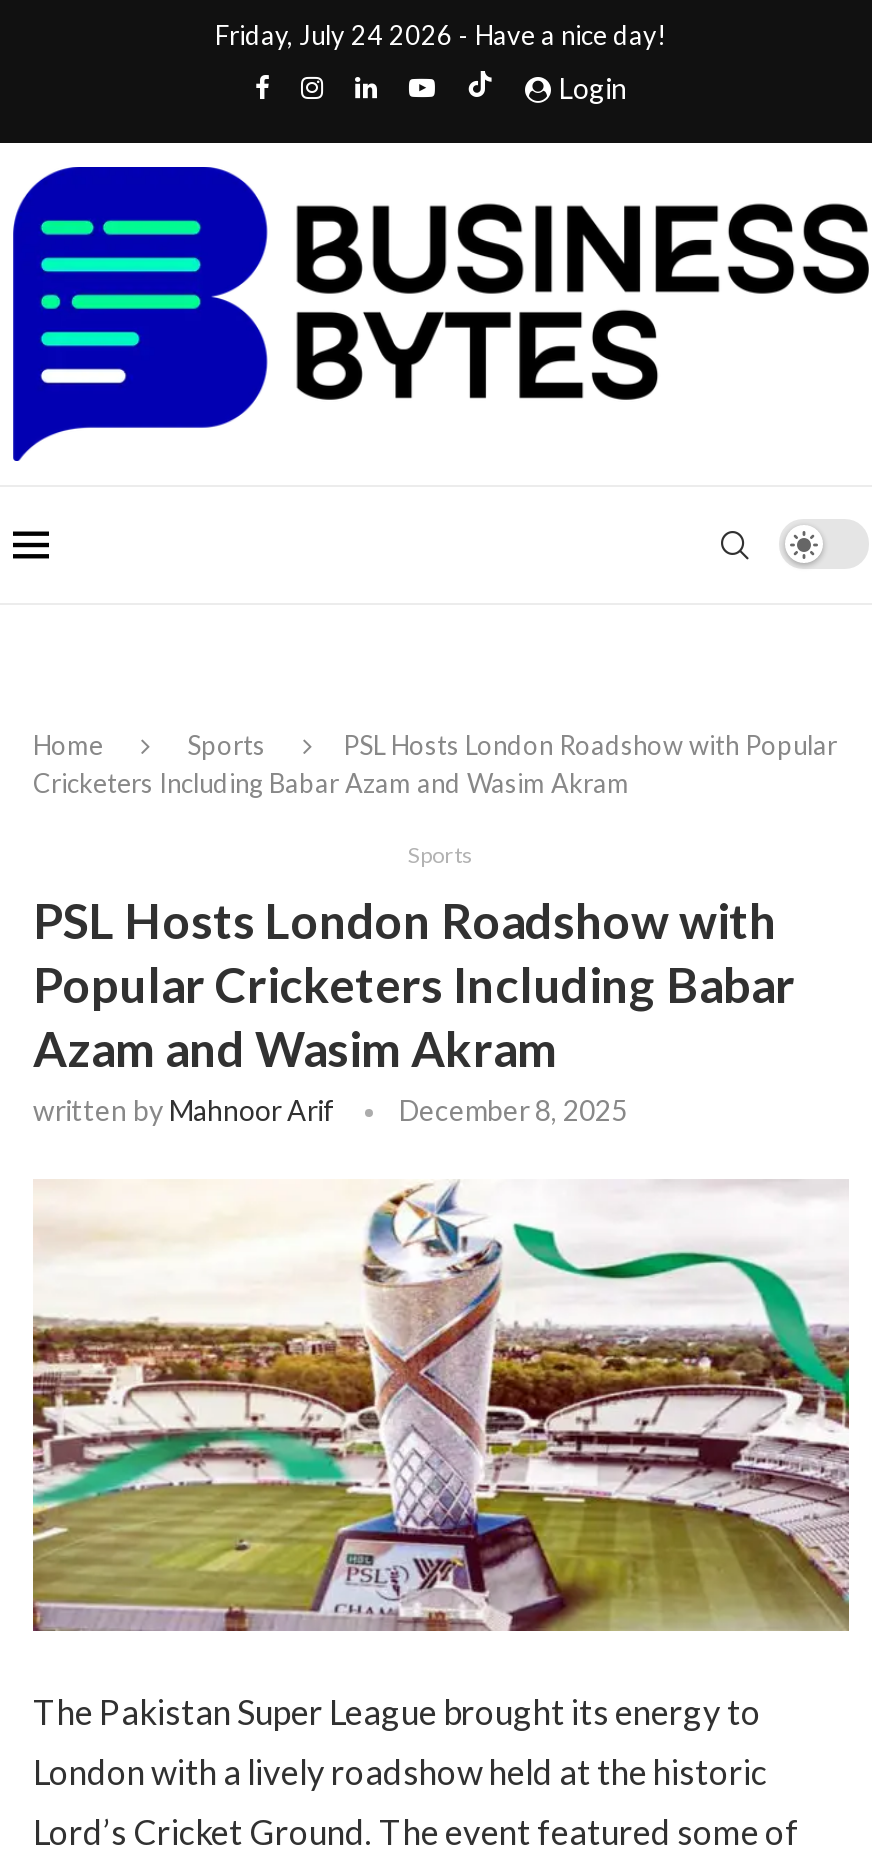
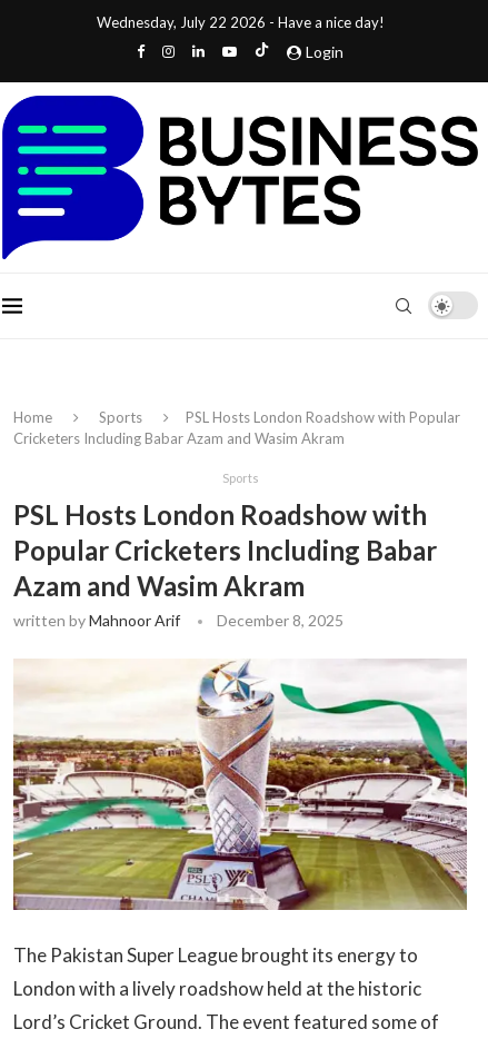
[215,19,667,51] Friday, July 24 2026 - Have a nice day! -> [96,13,384,31] Wednesday, July 22 2026 - Have a nice day!

